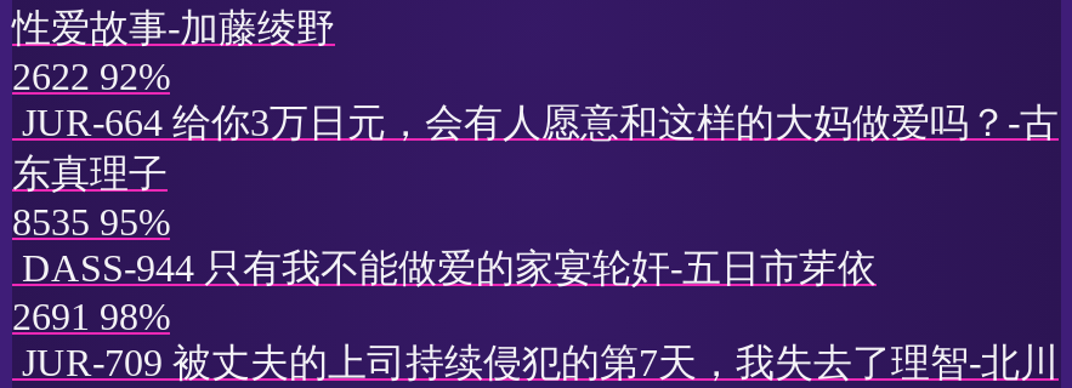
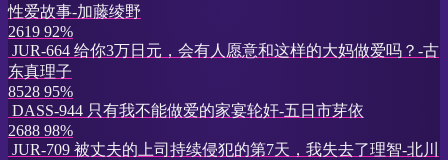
[12,55,170,96] 2622 92% -> [8,23,73,40] 2619 92%
[12,201,170,242] 8535 95% -> [8,83,73,100] 8528 95%
[12,295,170,336] 2691 98% -> [8,122,73,139] 2688 98%

